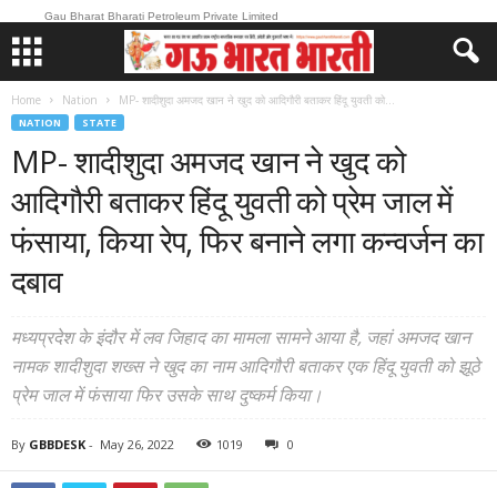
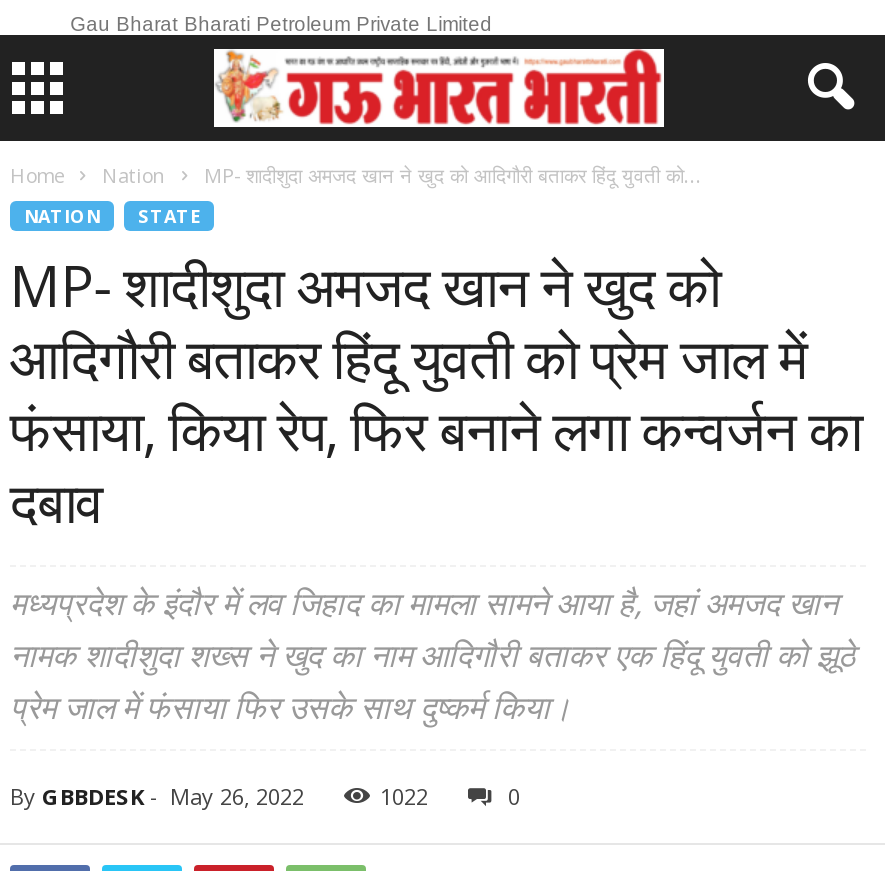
[216,436,243,453] 1019 -> [380,781,428,811] 1022

